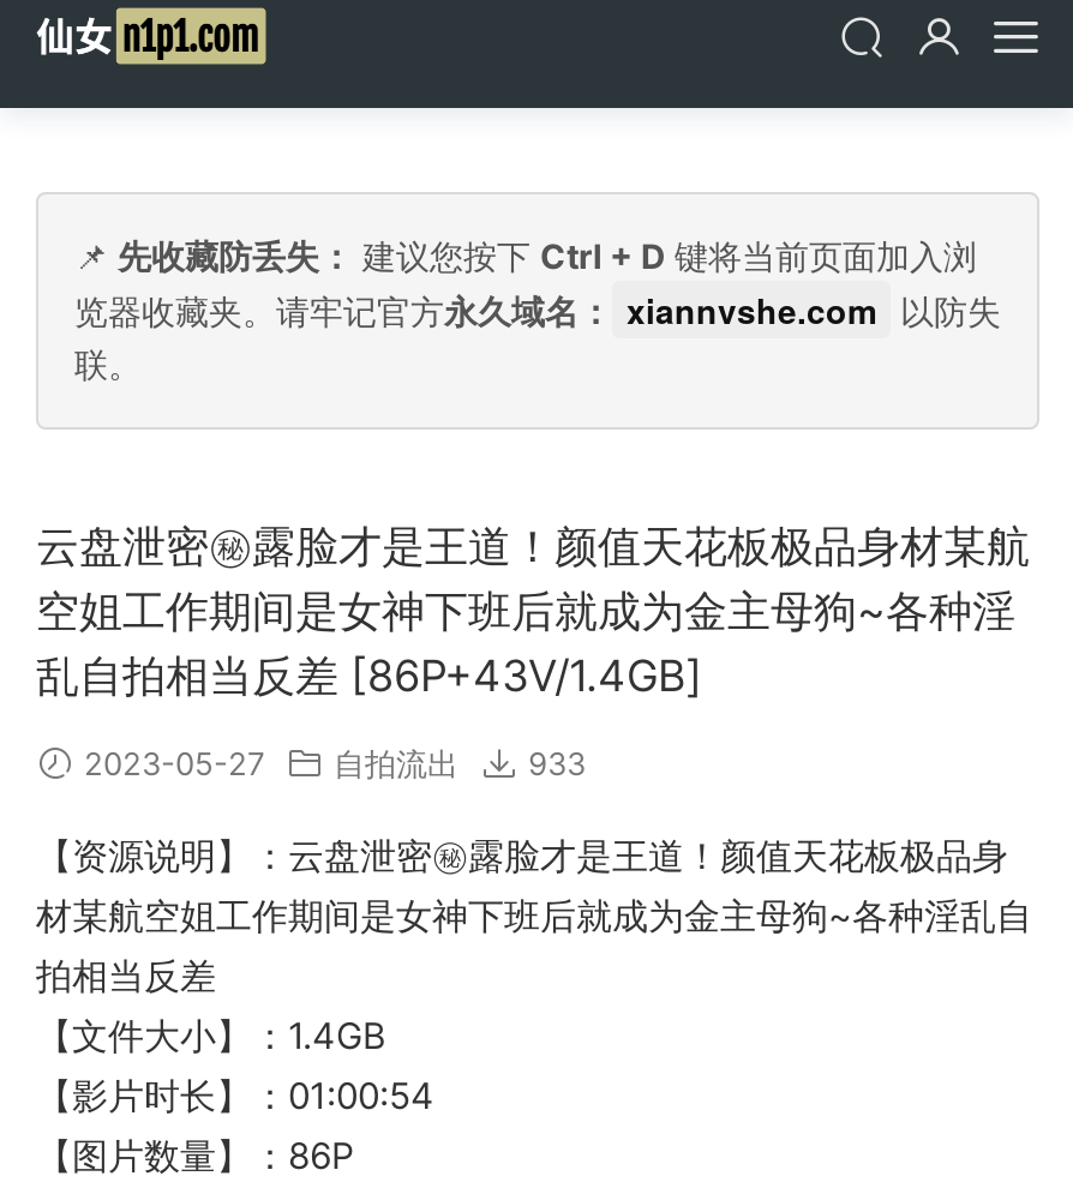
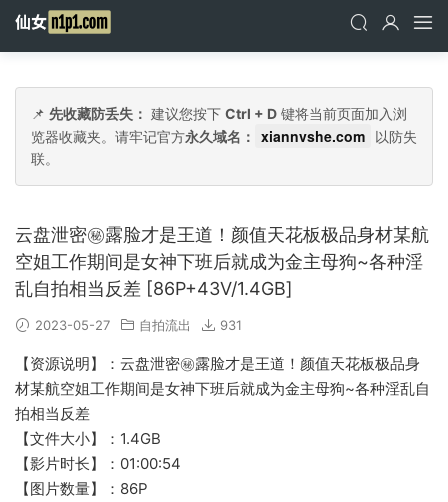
[74,744,586,782] 2023-05-27 自拍流出 933 -> [31,317,242,333] 2023-05-27 自拍流出 931

